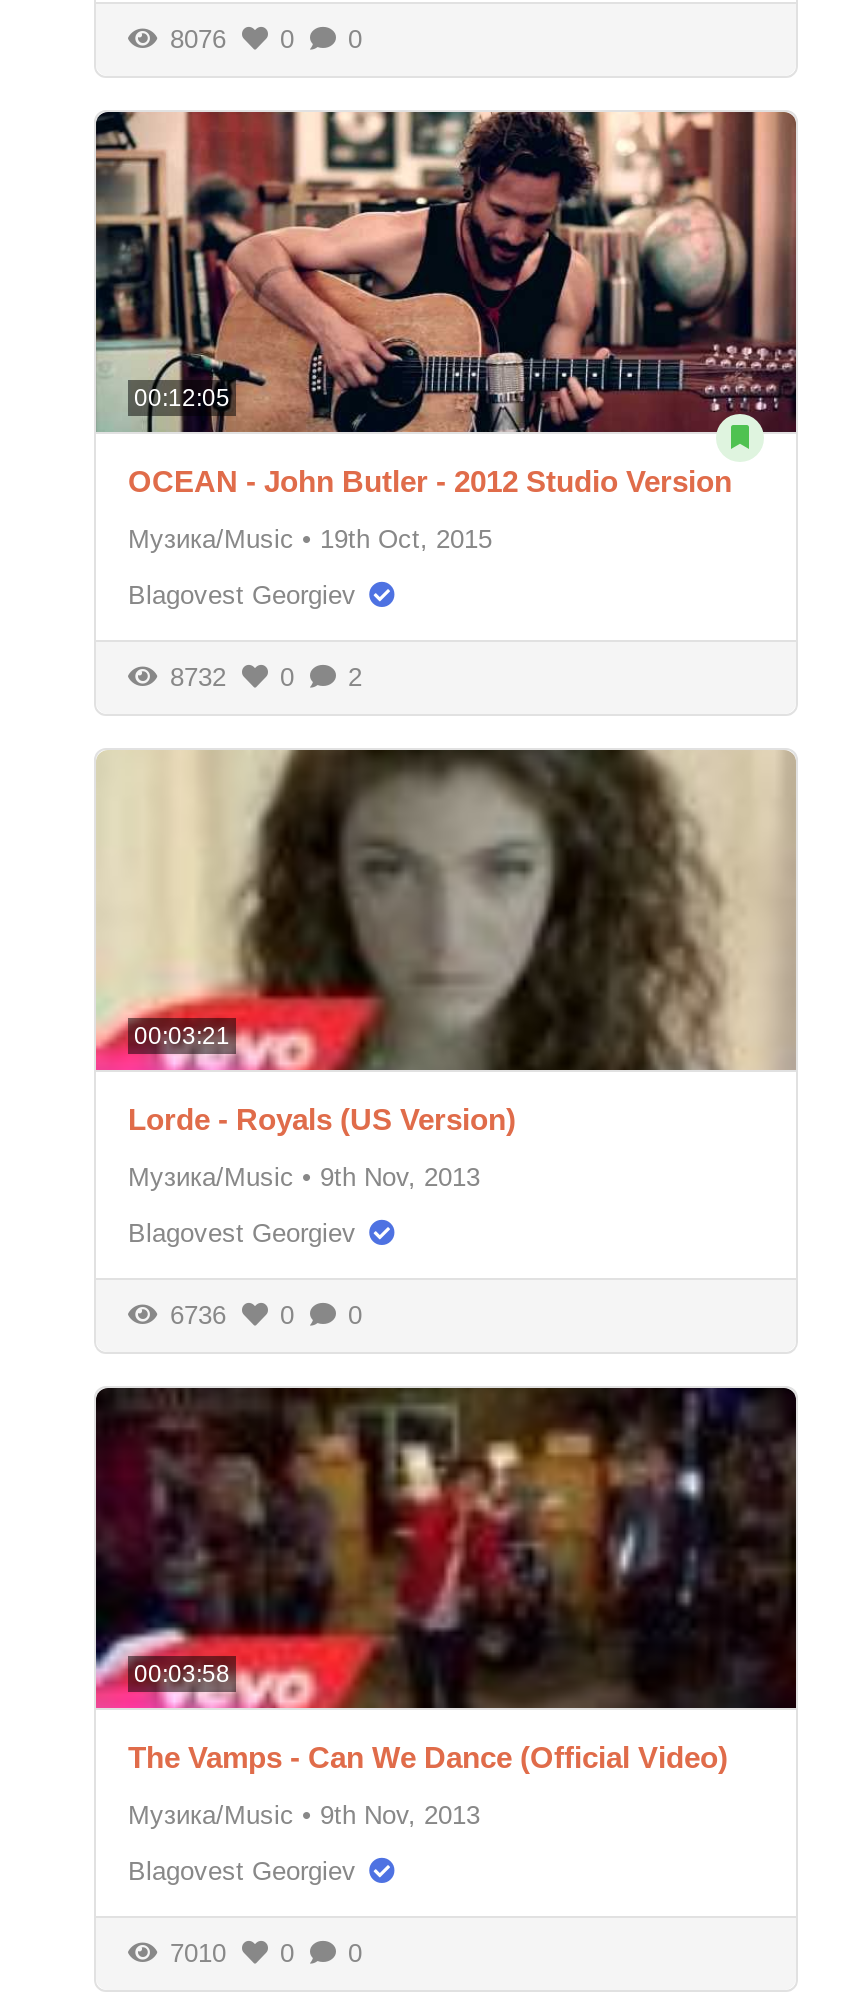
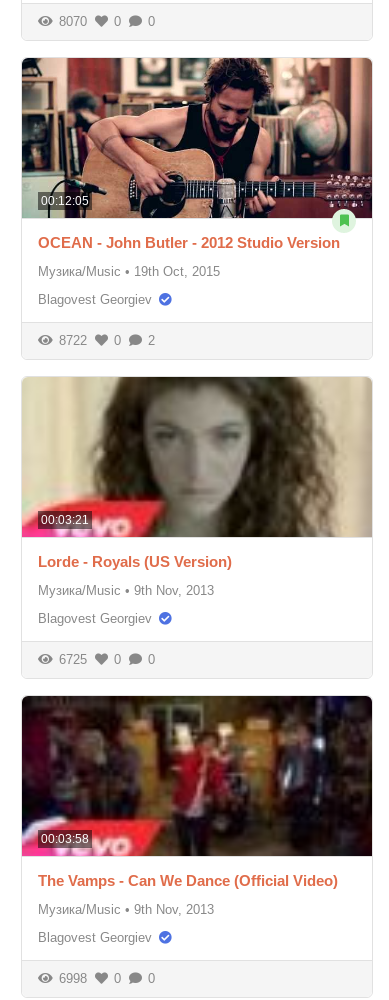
[162,23,362,53] 8076 0 0 -> [55,13,155,28] 8070 0 0
[162,661,362,691] 8732 0 2 -> [55,332,155,347] 8722 0 2
[162,1299,362,1329] 6736 0 0 -> [55,651,155,666] 6725 0 0
[162,1937,362,1967] 7010 0 0 -> [55,970,155,985] 6998 0 0

